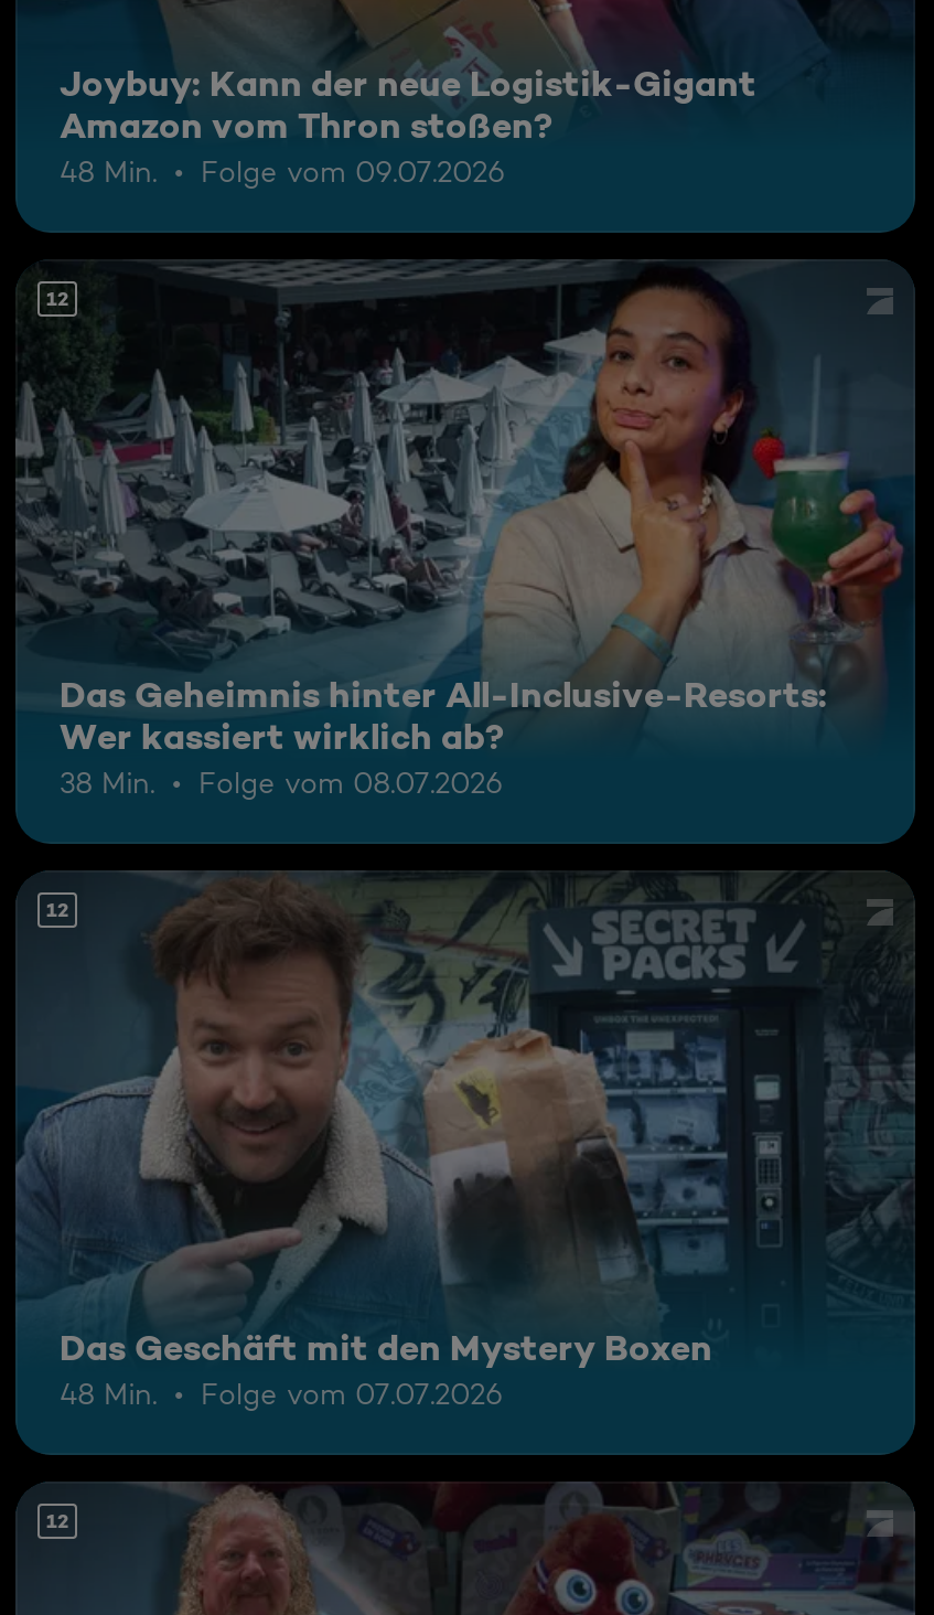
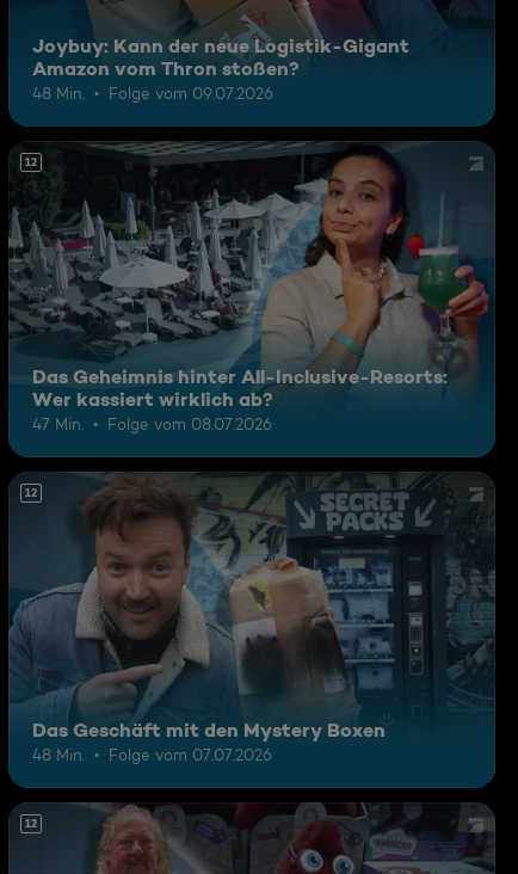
[60,765,503,800] 38 Min. Folge vom 08.07.2026 -> [32,414,272,433] 47 Min. Folge vom 08.07.2026

